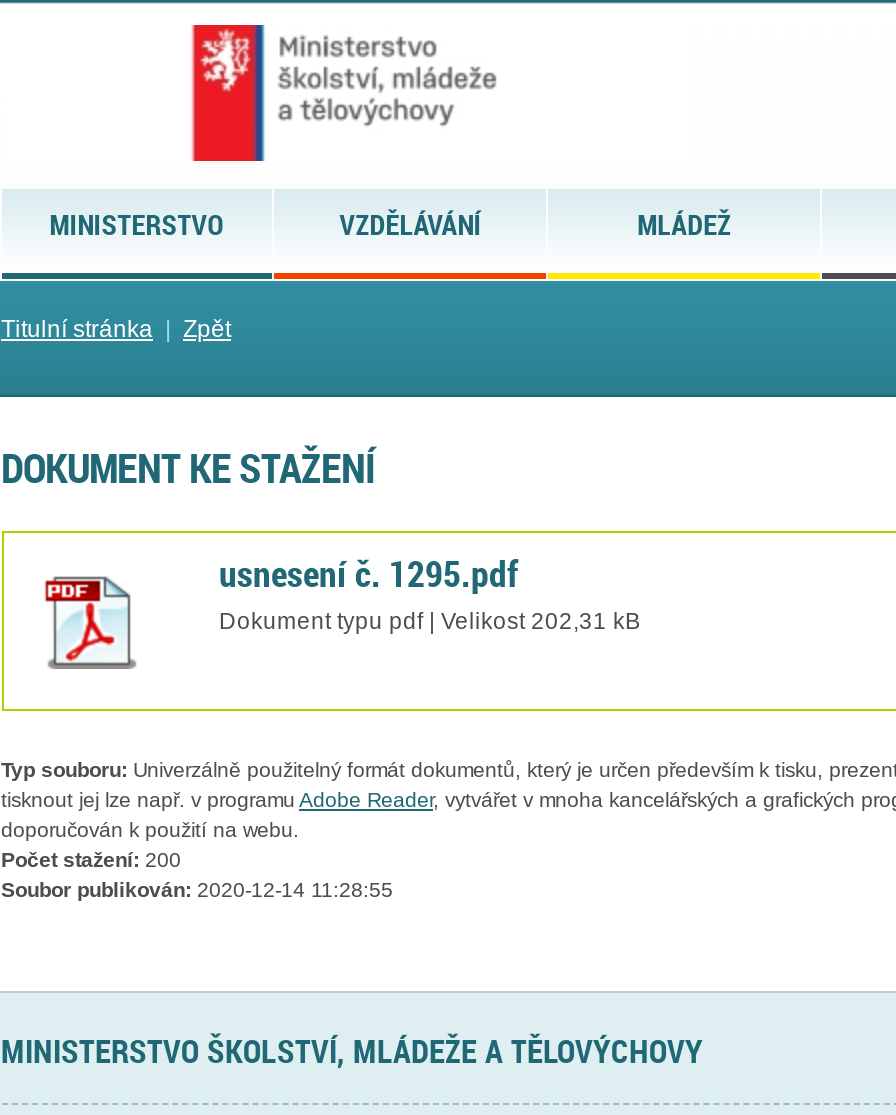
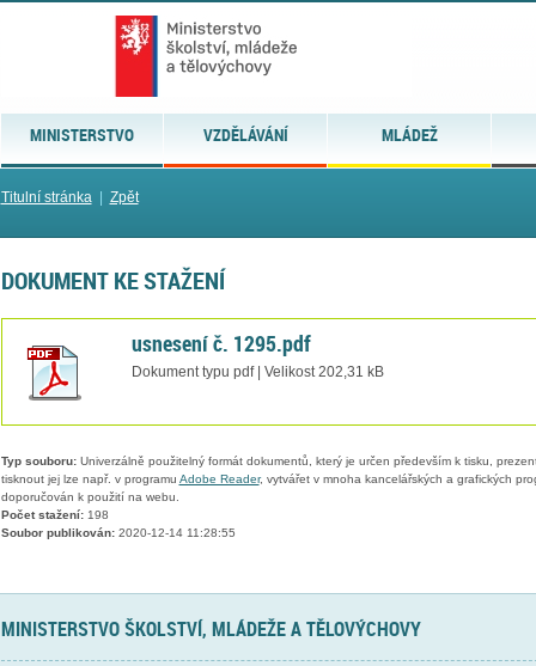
[1,850,181,872] Počet stažení: 200 -> [1,509,108,522] Počet stažení: 198

